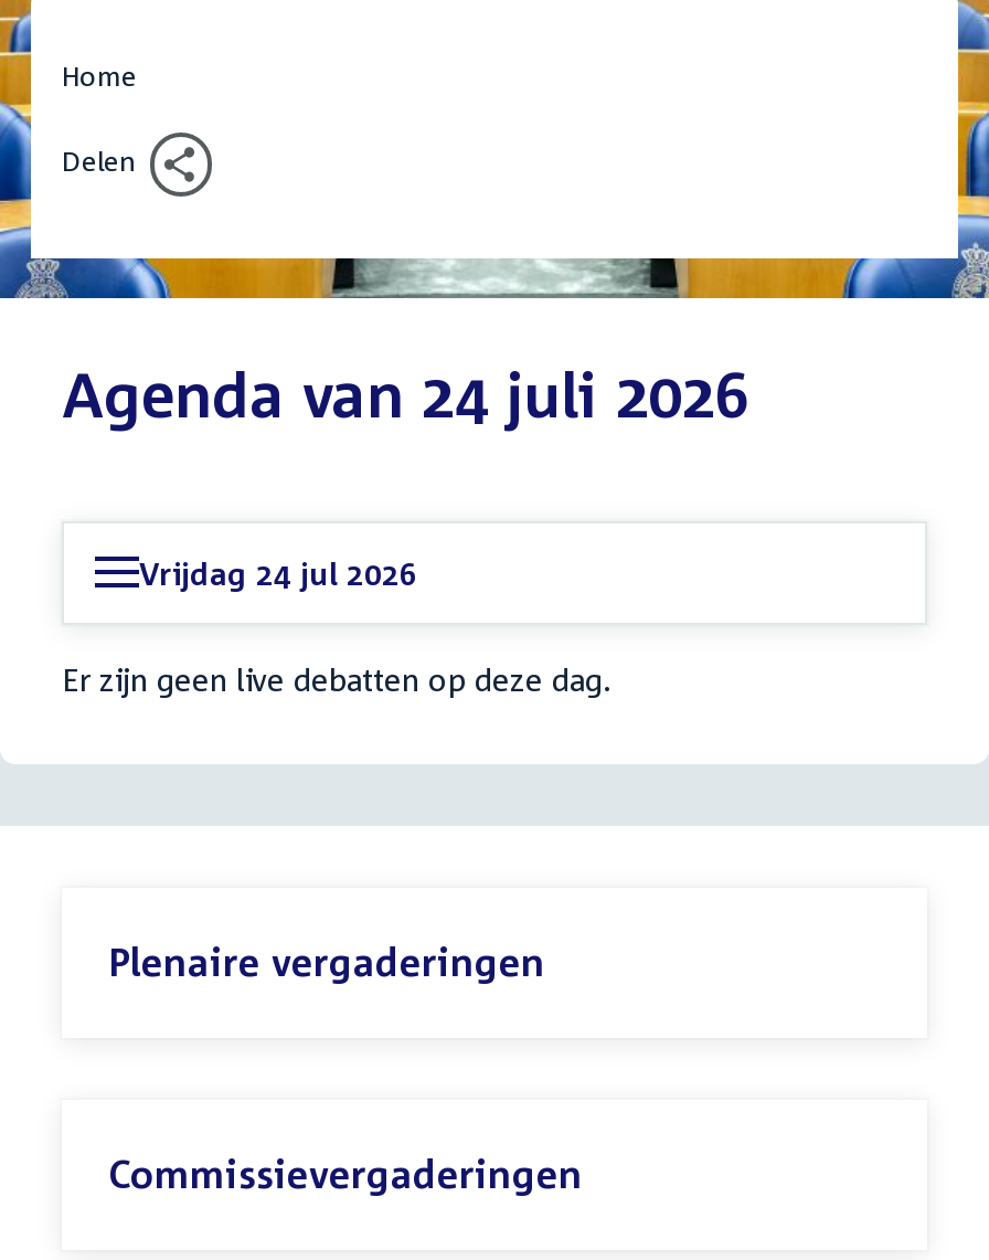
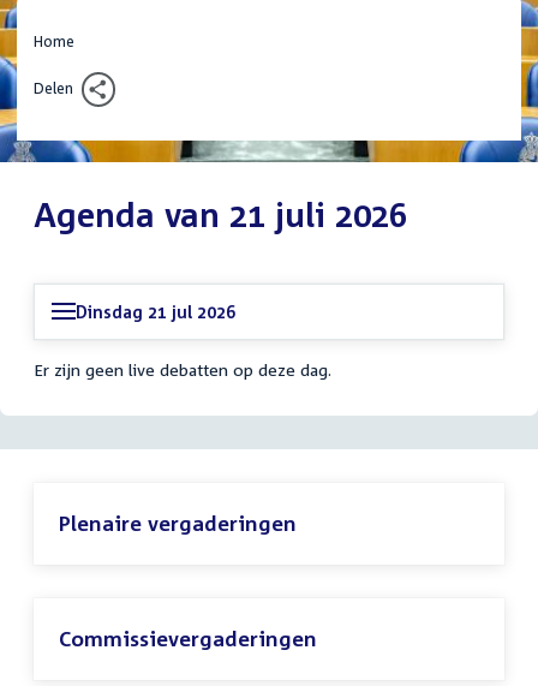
[62,357,748,430] Agenda van 24 juli 2026 -> [34,194,407,234] Agenda van 21 juli 2026
[139,554,417,591] Vrijdag 24 jul 2026 -> [76,301,235,322] Dinsdag 21 jul 2026

